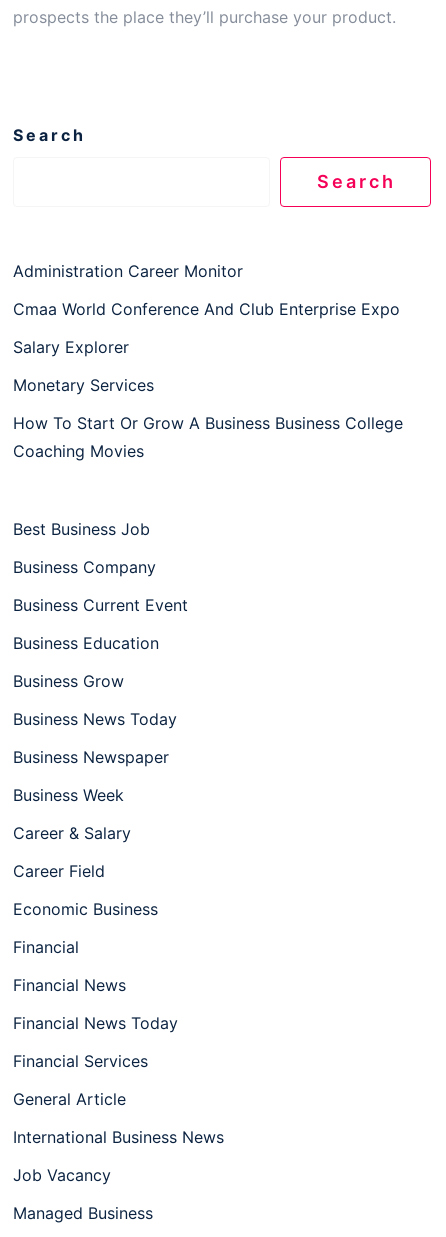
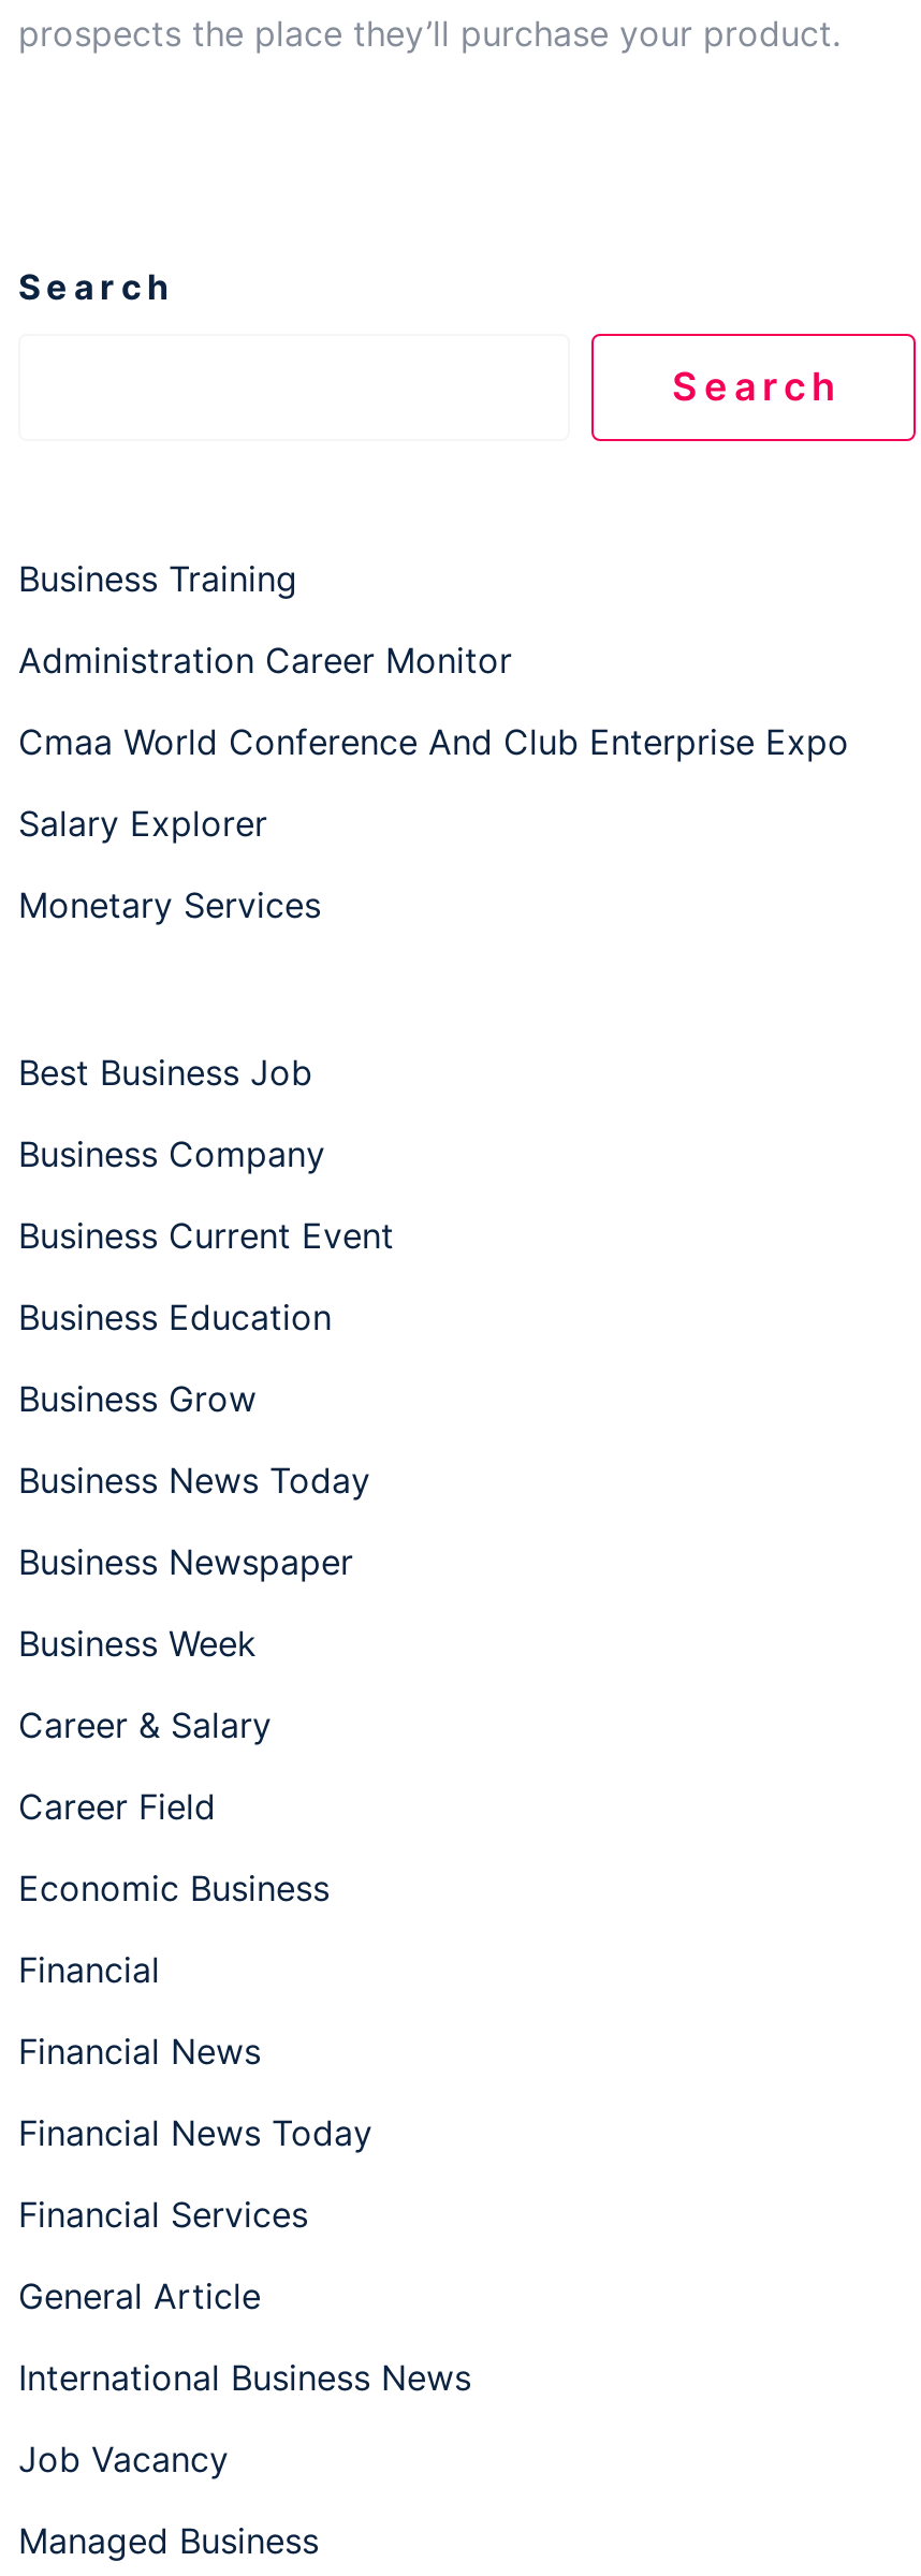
none -> [18,556,297,599] Business Training
moved [13,261,400,395] -> [18,638,849,925]: Administration Career Monitor | Cmaa World Conference And Club Enterprise Expo | Salary Explorer | Monetary Services
[13,413,403,461] How To Start Or Grow A Business Business College | Coaching Movies -> none

